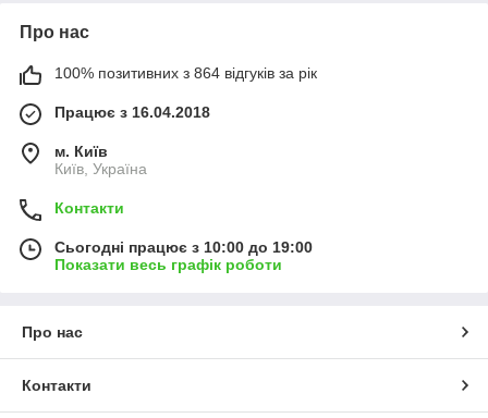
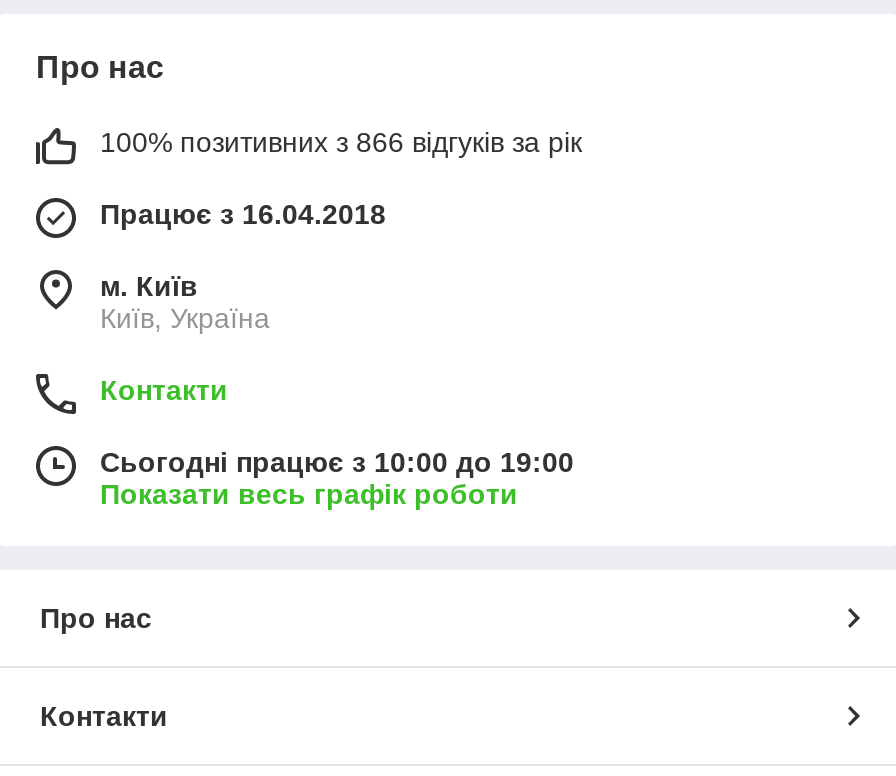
[54,65,317,82] 100% позитивних з 864 відгуків за рік -> [100,127,582,159] 100% позитивних з 866 відгуків за рік

